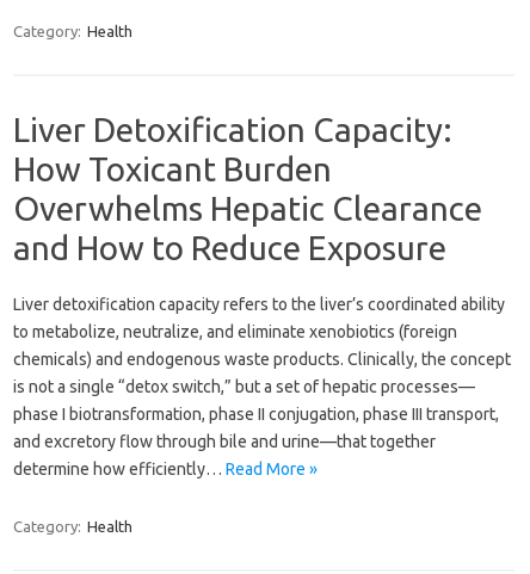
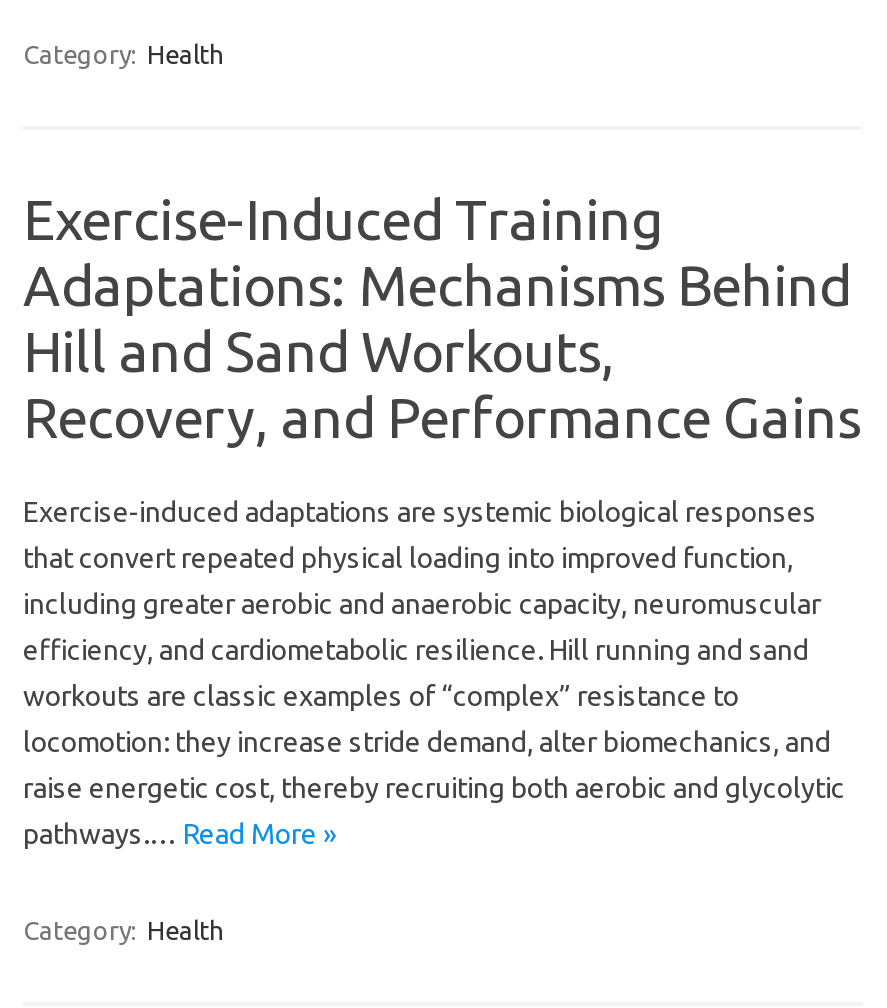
[13,111,482,266] Liver Detoxification Capacity: | How Toxicant Burden | Overwhelms Hepatic Clearance | and How to Reduce Exposure -> [23,188,861,448] Exercise-Induced Training | Adaptations: Mechanisms Behind | Hill and Sand Workouts, | Recovery, and Performance Gains
[13,295,511,479] Liver detoxification capacity refers to the liver’s coordinated ability | to metabolize, neutralize, and eliminate xenobiotics (foreign | chemicals) and endogenous waste products. Clinically, the concept | is not a single “detox switch,” but a set of hepatic processes— | phase I biotransformation, phase II conjugation, phase III transport, | and excretory flow through bile and urine—that together | determine how efficiently… Read More » -> [23,496,845,850] Exercise-induced adaptations are systemic biological responses | that convert repeated physical loading into improved function, | including greater aerobic and anaerobic capacity, neuromuscular | efficiency, and cardiometabolic resilience. Hill running and sand | workouts are classic examples of “complex” resistance to | locomotion: they increase stride demand, alter biomechanics, and | raise energetic cost, thereby recruiting both aerobic and glycolytic | pathways.… Read More »

